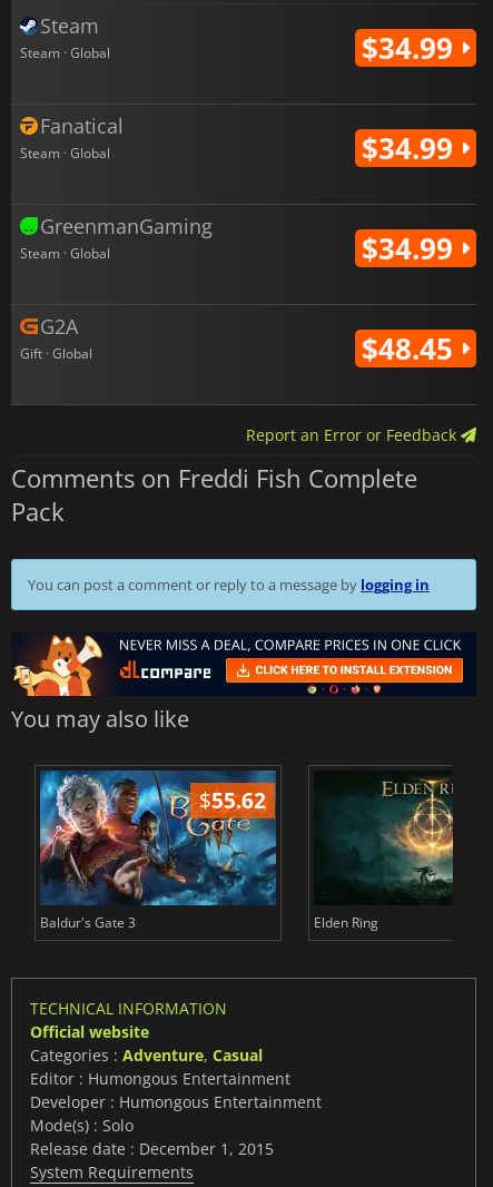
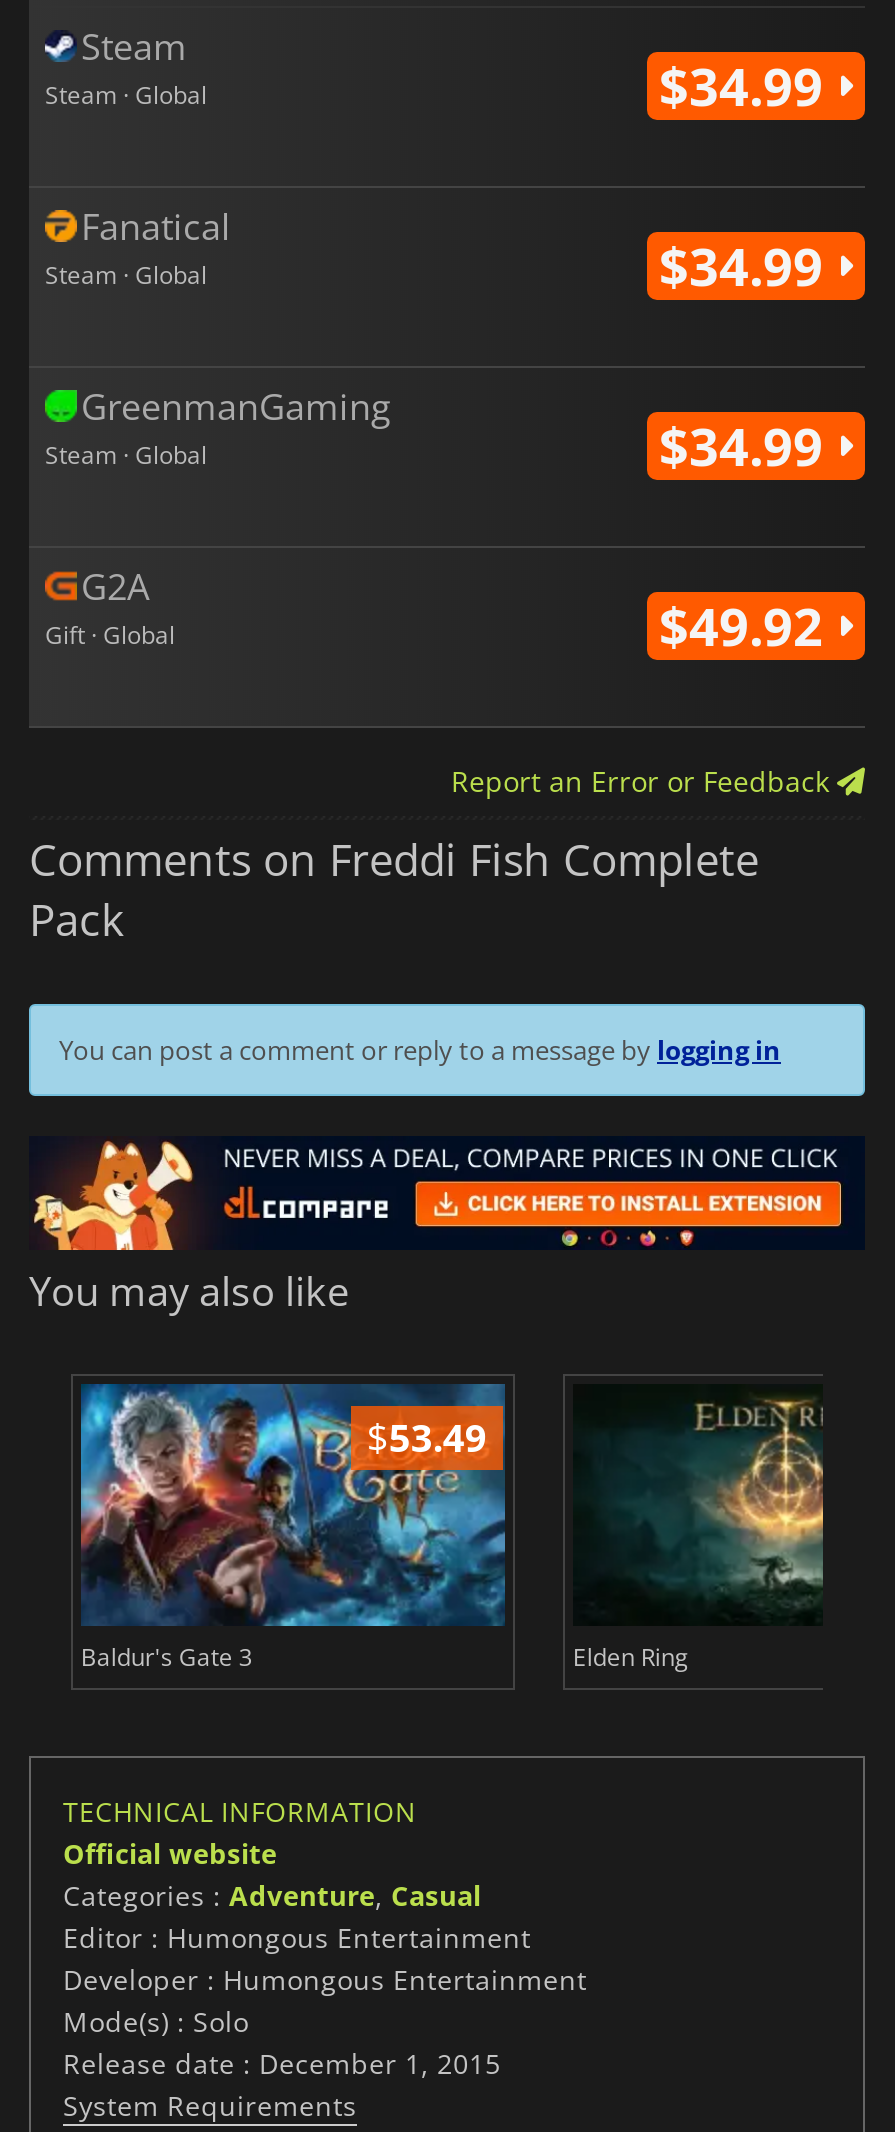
[362,328,461,368] $48.45 -> [659,589,837,661] $49.92
[199,785,266,815] $55.62 -> [367,1410,487,1464] $53.49

